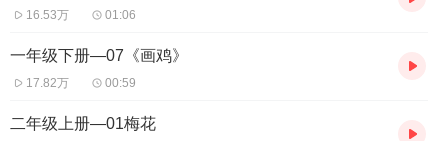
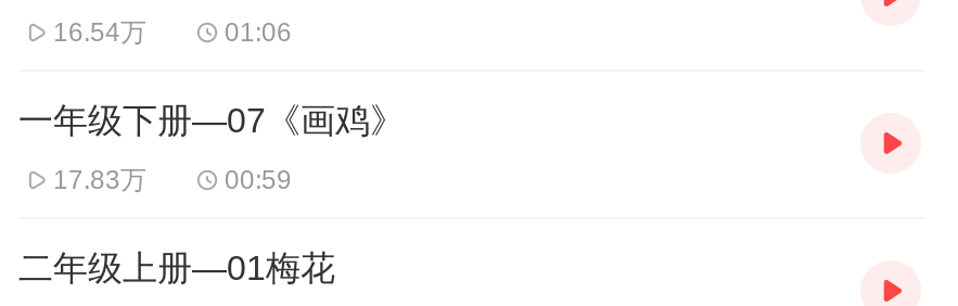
[26,8,69,22] 16.53万 -> [53,17,146,47] 16.54万
[26,76,69,90] 17.82万 -> [53,165,146,195] 17.83万

